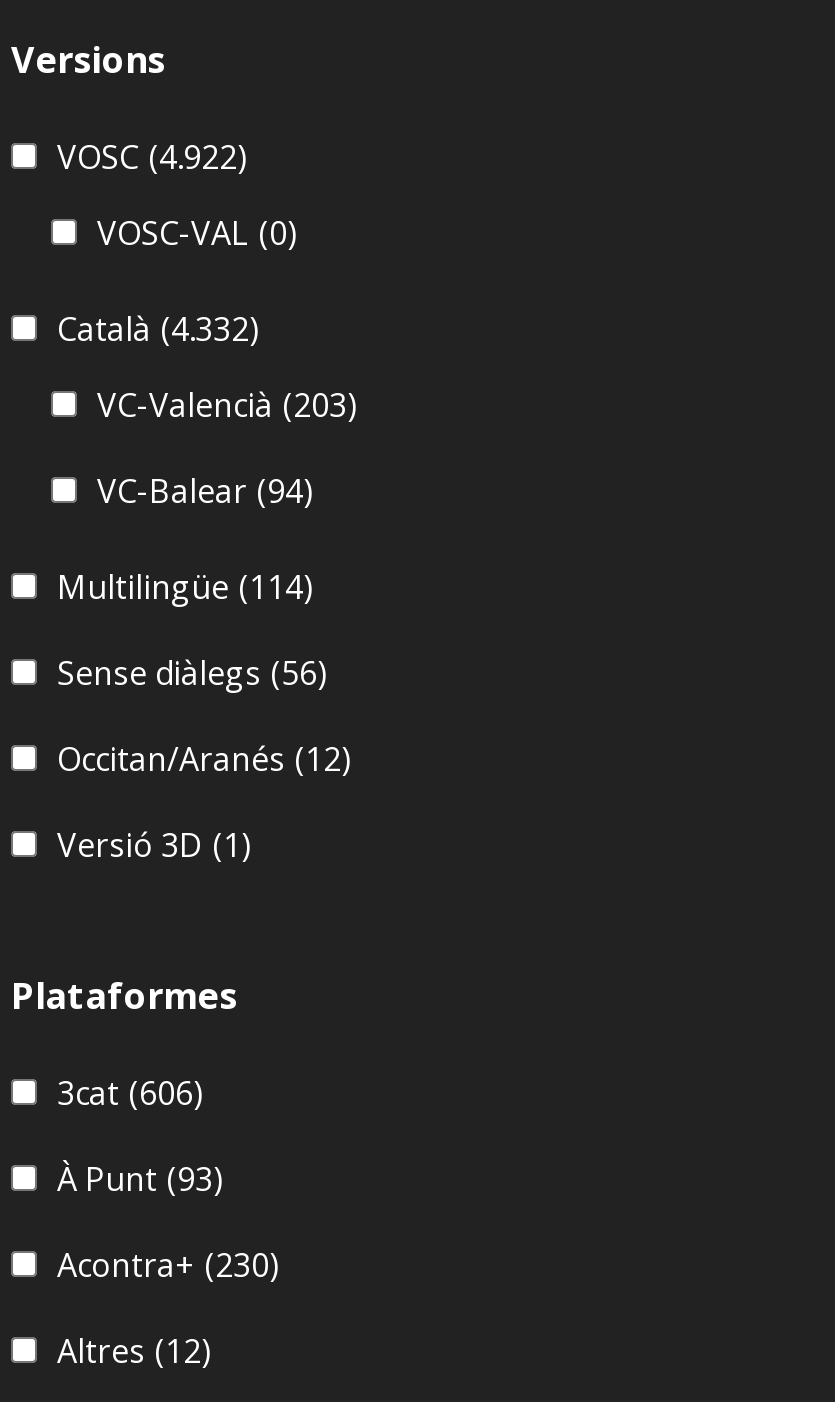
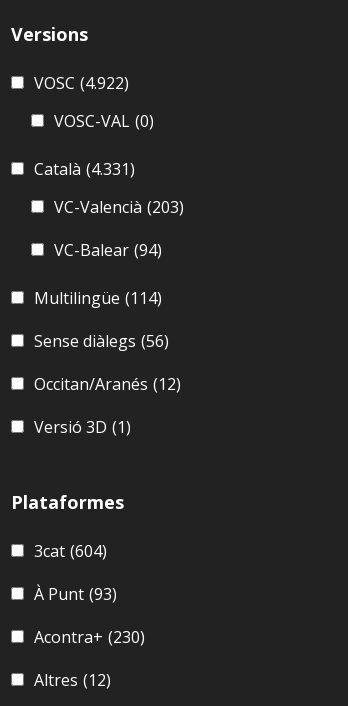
[57,307,259,351] Català (4.332) -> [34,158,135,180] Català (4.331)
[57,1071,203,1115] 3cat (606) -> [34,540,107,562] 3cat (604)

